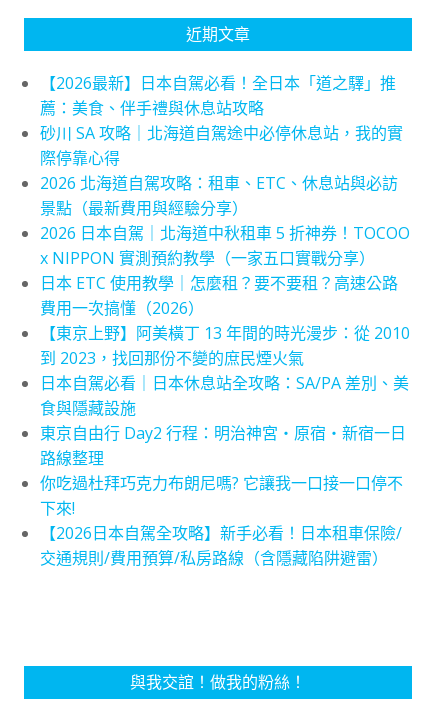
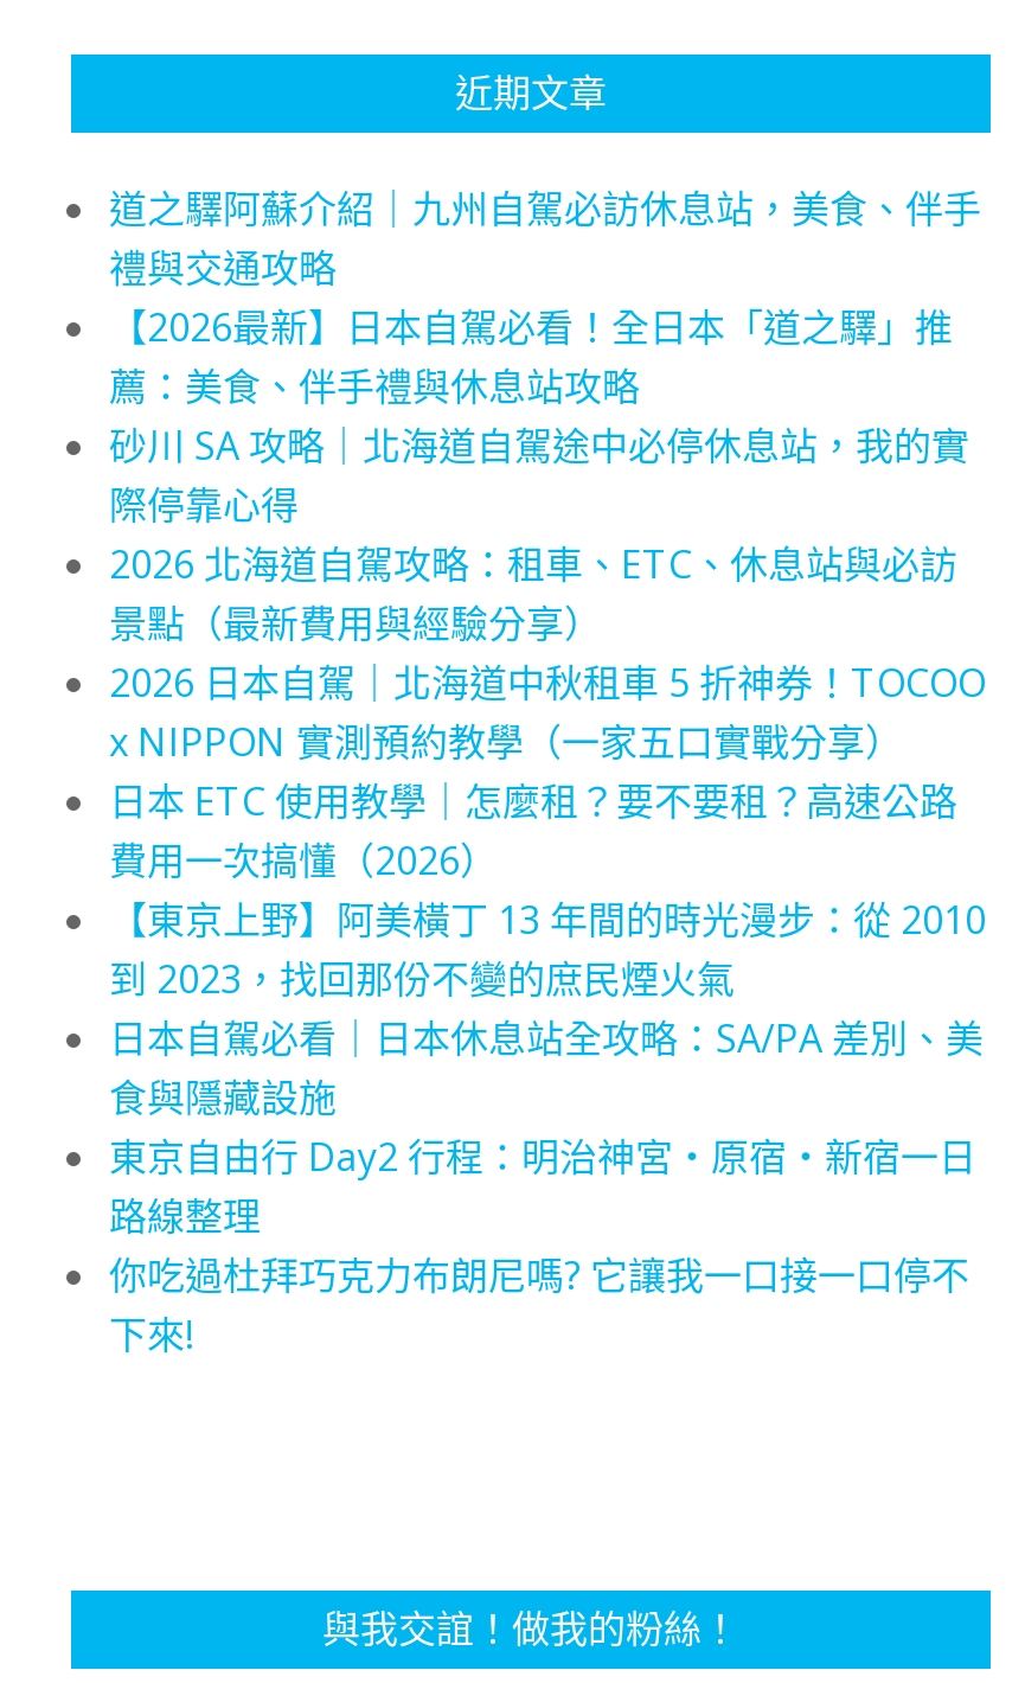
none -> [109,182,981,293] 道之驛阿蘇介紹｜九州自駕必訪休息站，美食、伴手 | 禮與交通攻略
moved [40,72,410,519] -> [109,300,986,1360]: 【2026最新】日本自駕必看！全日本「道之驛」推 | 薦：美食、伴手禮與休息站攻略 | 砂川 SA 攻略｜北海道自駕途中必停休息站，我的實 | ... | 你吃過杜拜巧克力布朗尼嗎? 它讓我一口接一口停不 | 下來!
[40,522,402,569] 【2026日本自駕全攻略】新手必看！日本租車保險/ | 交通規則/費用預算/私房路線（含隱藏陷阱避雷） -> none

